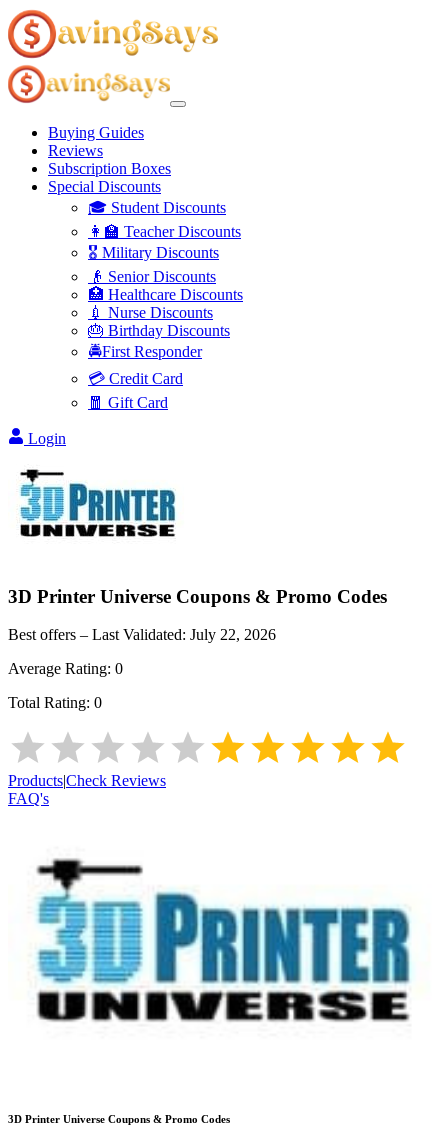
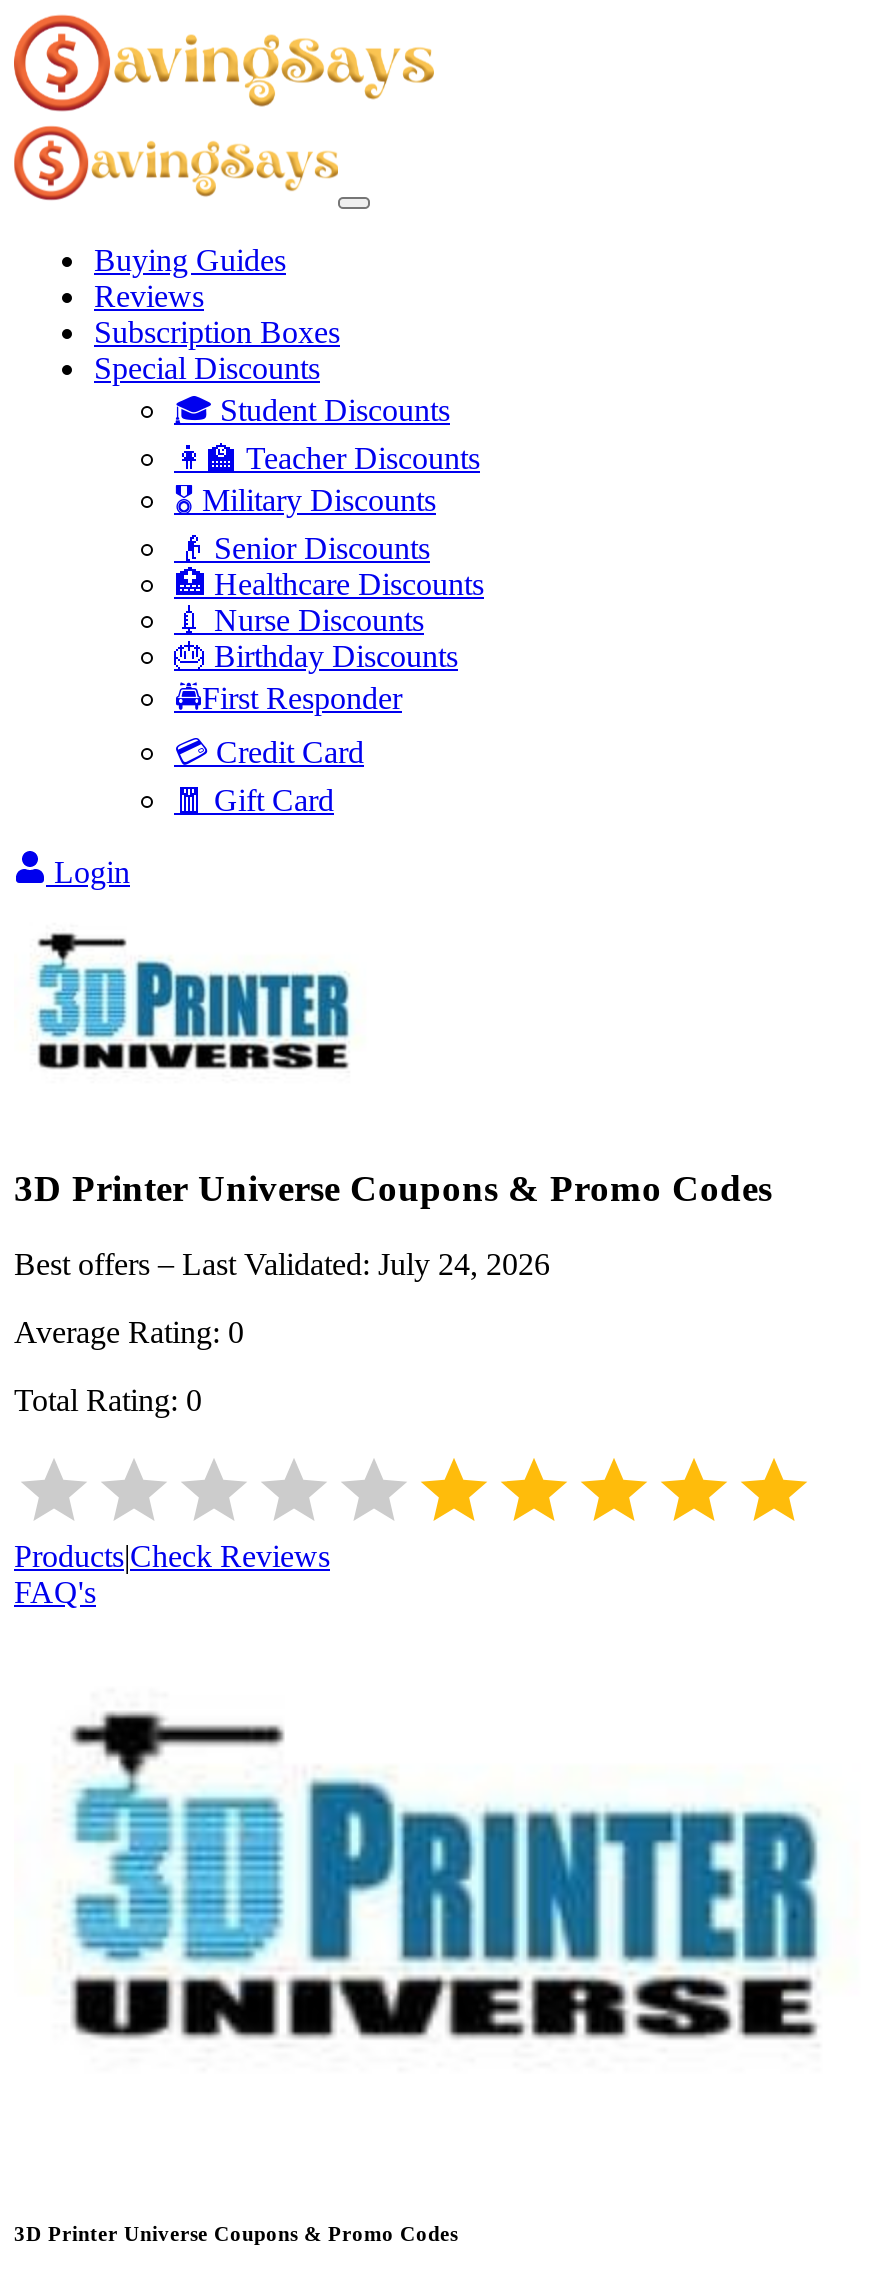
[8,626,276,643] Best offers – Last Validated: July 22, 2026 -> [14,1248,550,1282] Best offers – Last Validated: July 24, 2026

